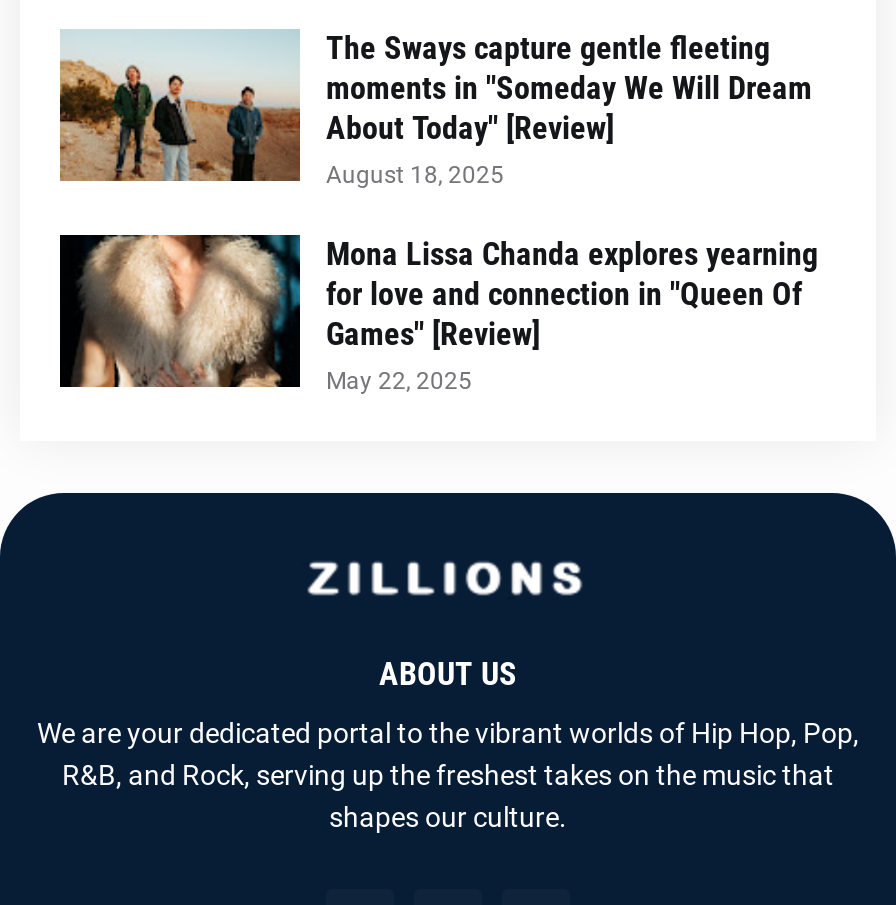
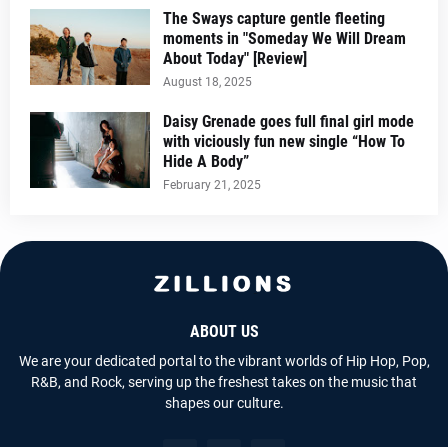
[72,233,818,395] [image] | Mona Lissa Chanda explores yearning | for love and connection in "Queen Of | Games" [Review] | May 22, 2025 -> [33,111,414,192] [image] | Daisy Grenade goes full final girl mode | with viciously fun new single “How To | Hide A Body” | February 21, 2025

